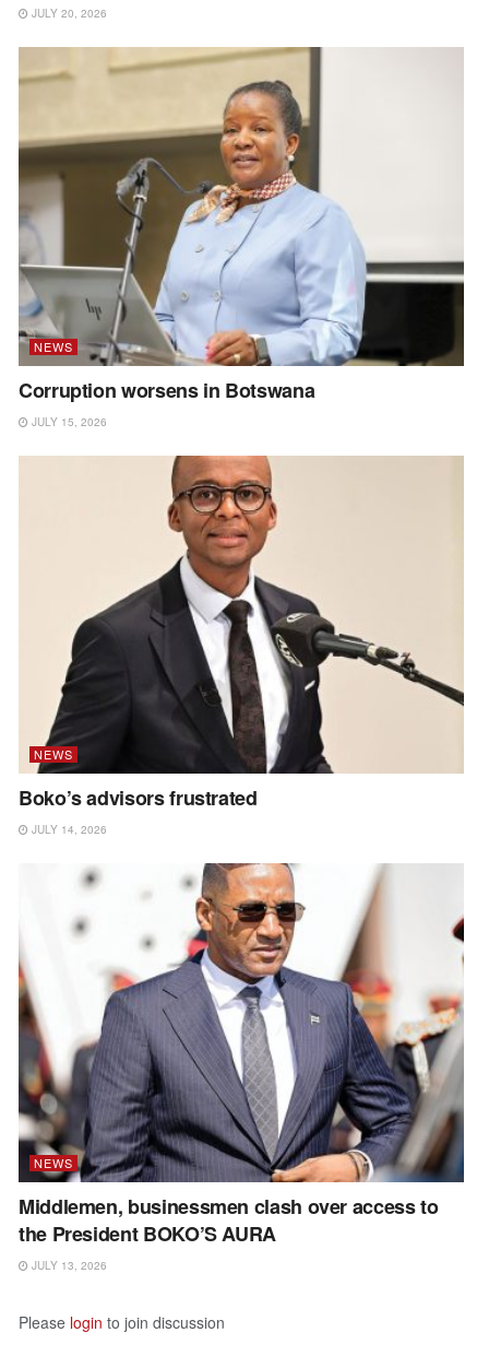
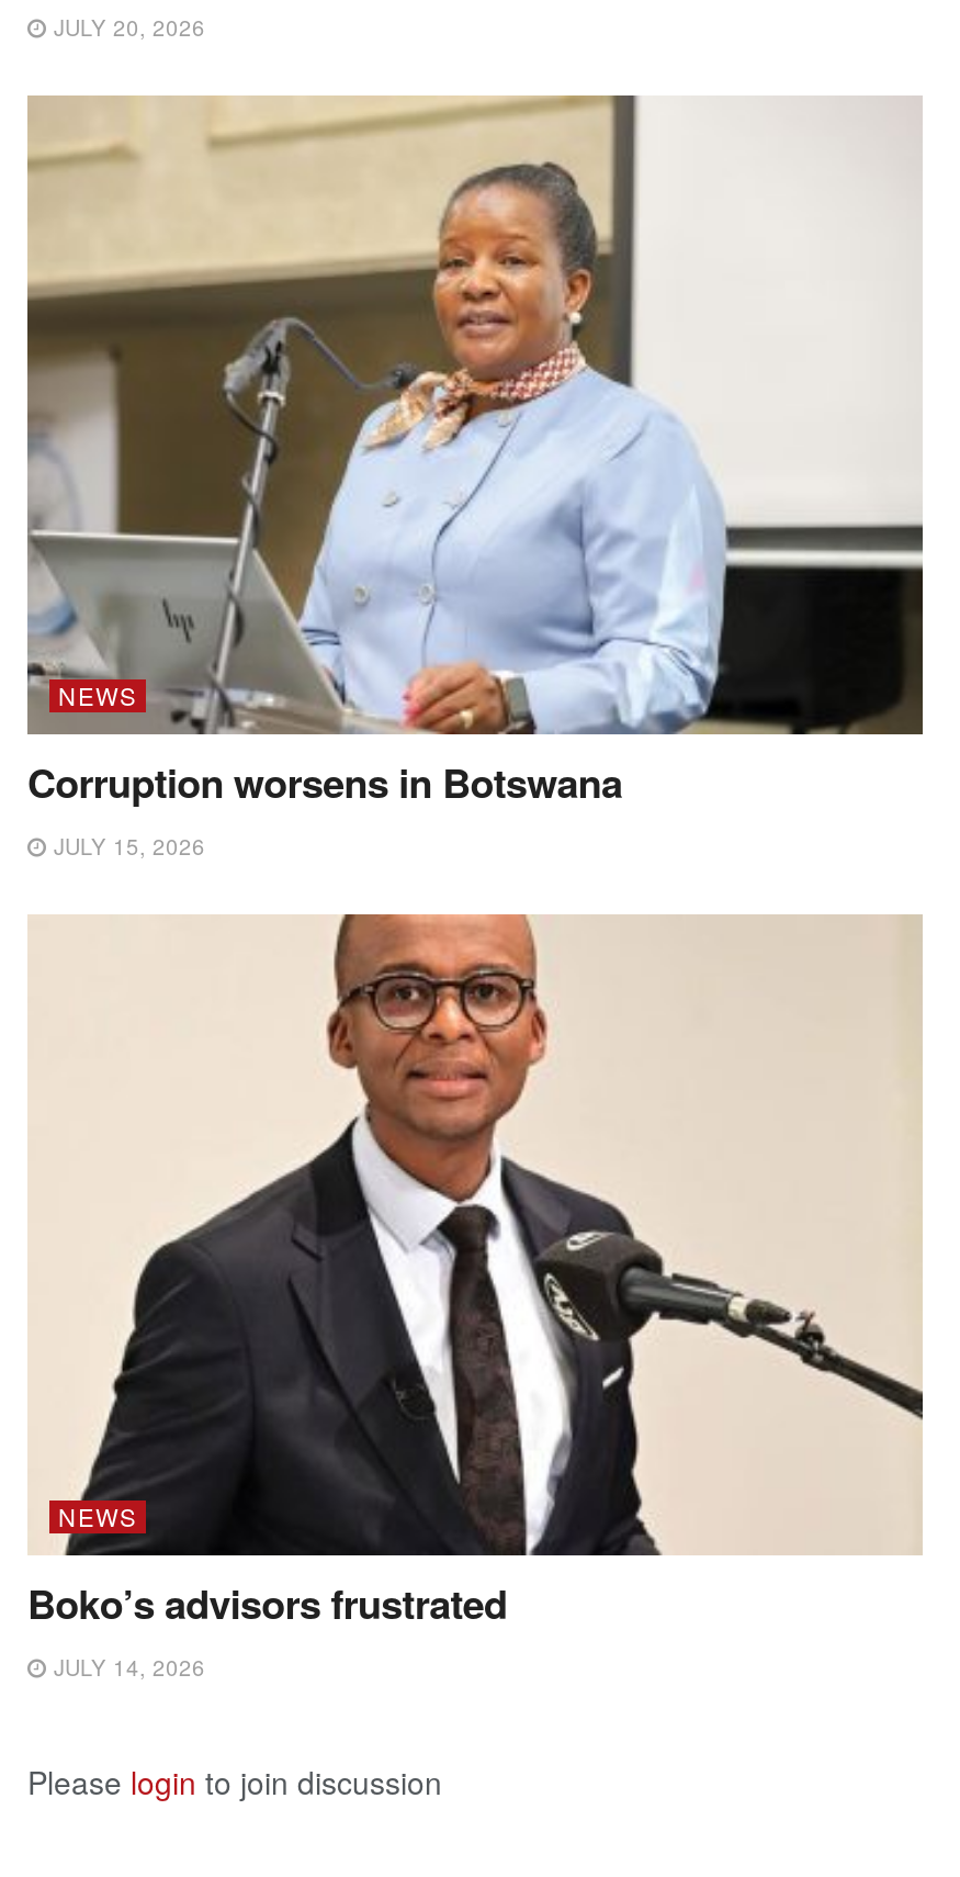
[17,862,465,1273] [image] | NEWS | Middlemen, businessmen clash over access to | the President BOKO’S AURA | JULY 13, 2026 -> none

